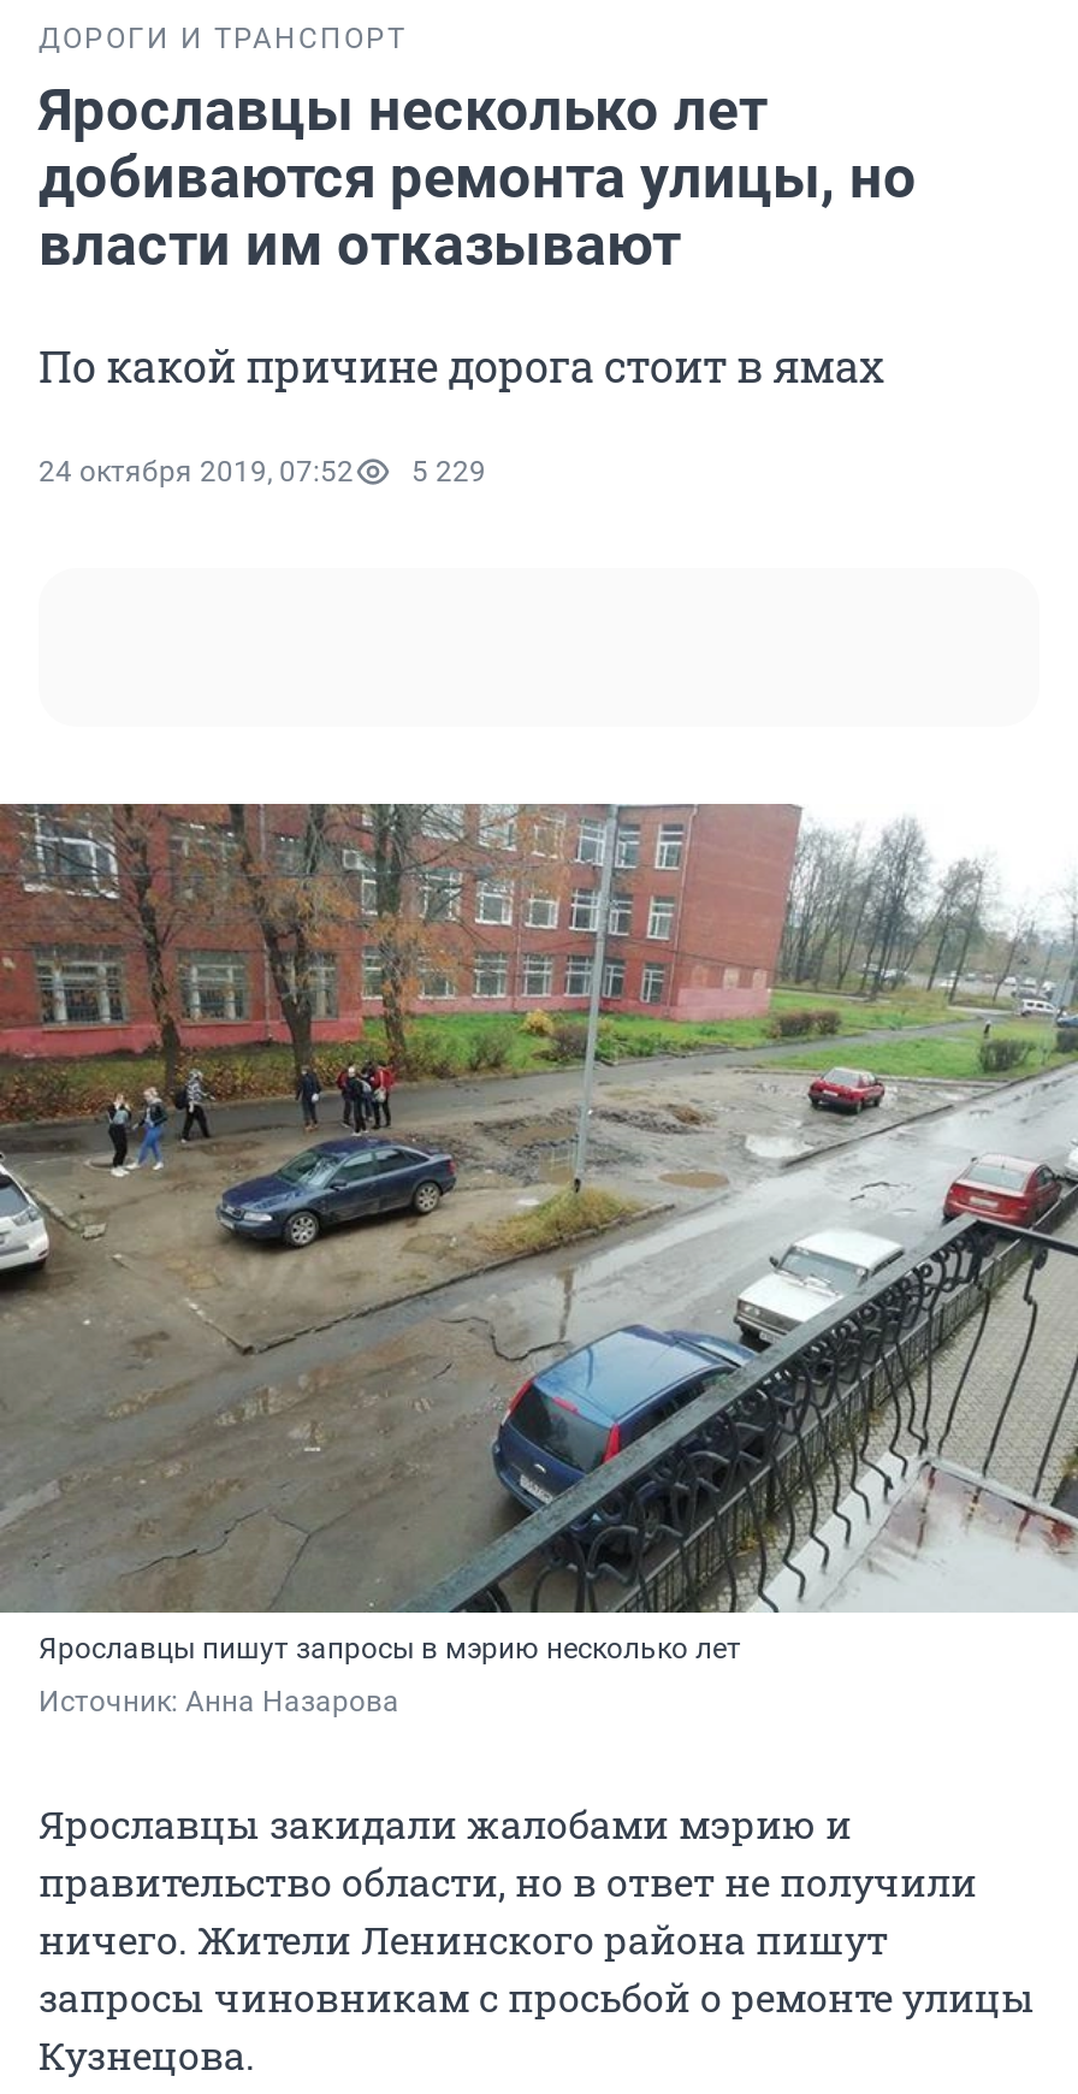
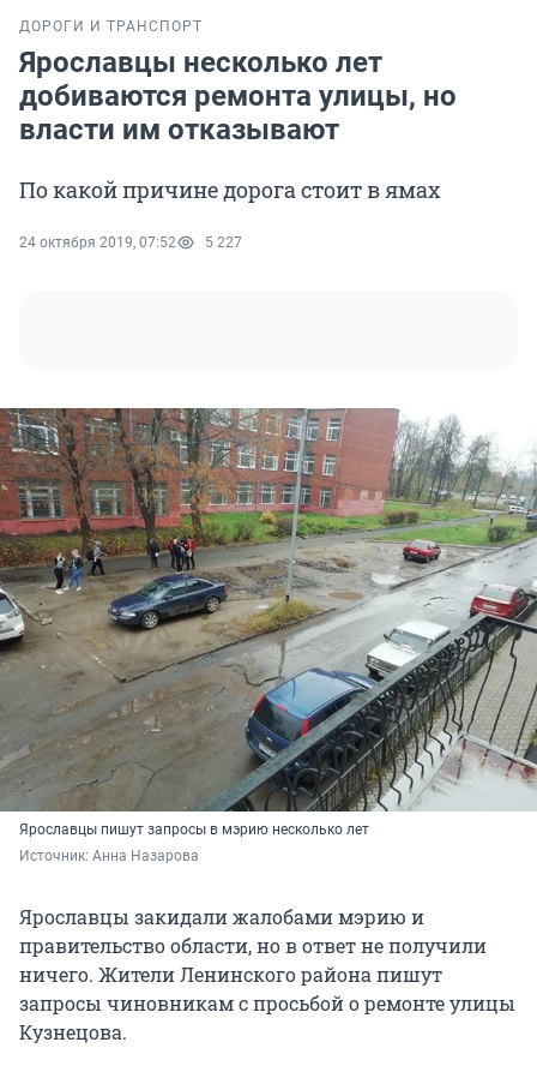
[38,455,486,489] 24 октября 2019, 07:52 5 229 -> [19,234,242,251] 24 октября 2019, 07:52 5 227

